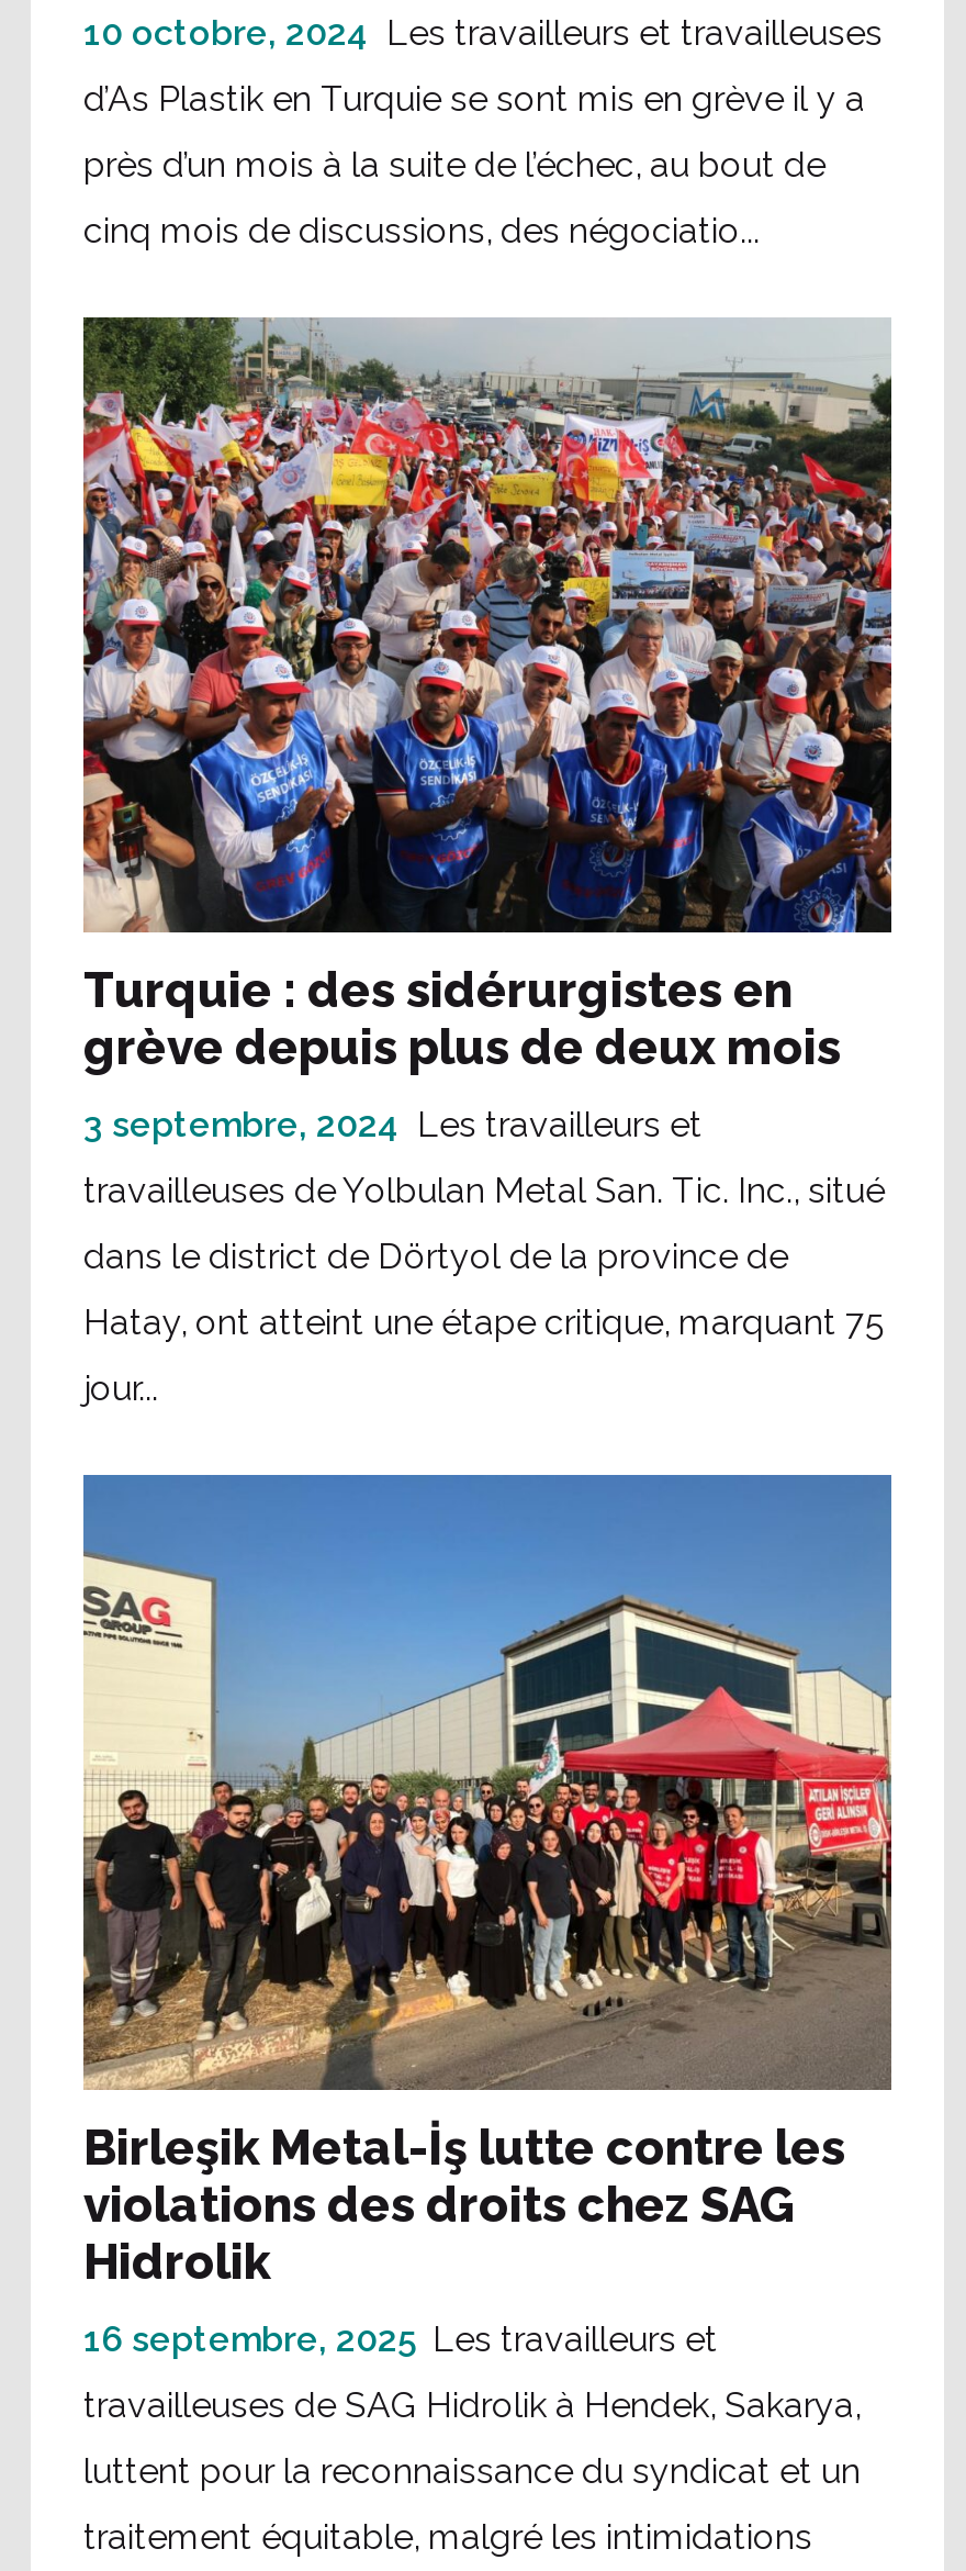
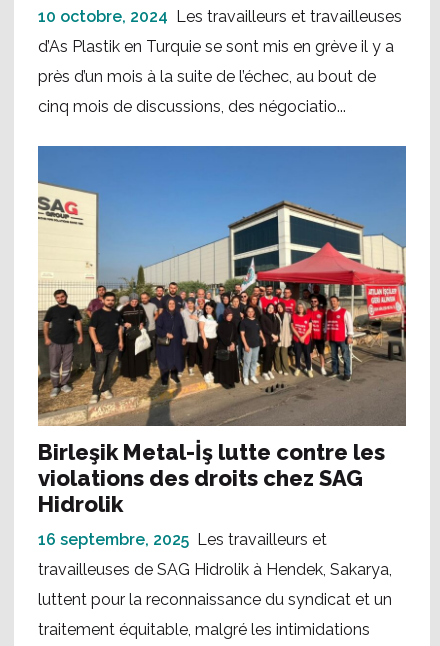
[81,315,894,1410] [image] | Turquie : des sidérurgistes en | grève depuis plus de deux mois | 3 septembre, 2024 Les travailleurs et | travailleuses de Yolbulan Metal San. Tic. Inc., situé | dans le district de Dörtyol de la province de | Hatay, ont atteint une étape critique, marquant 75 | jour... -> none

